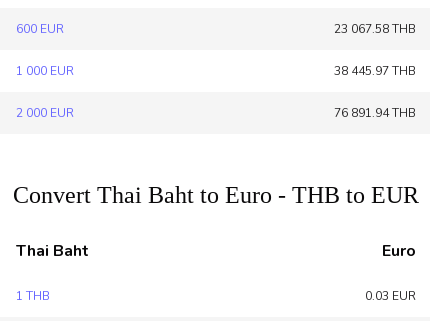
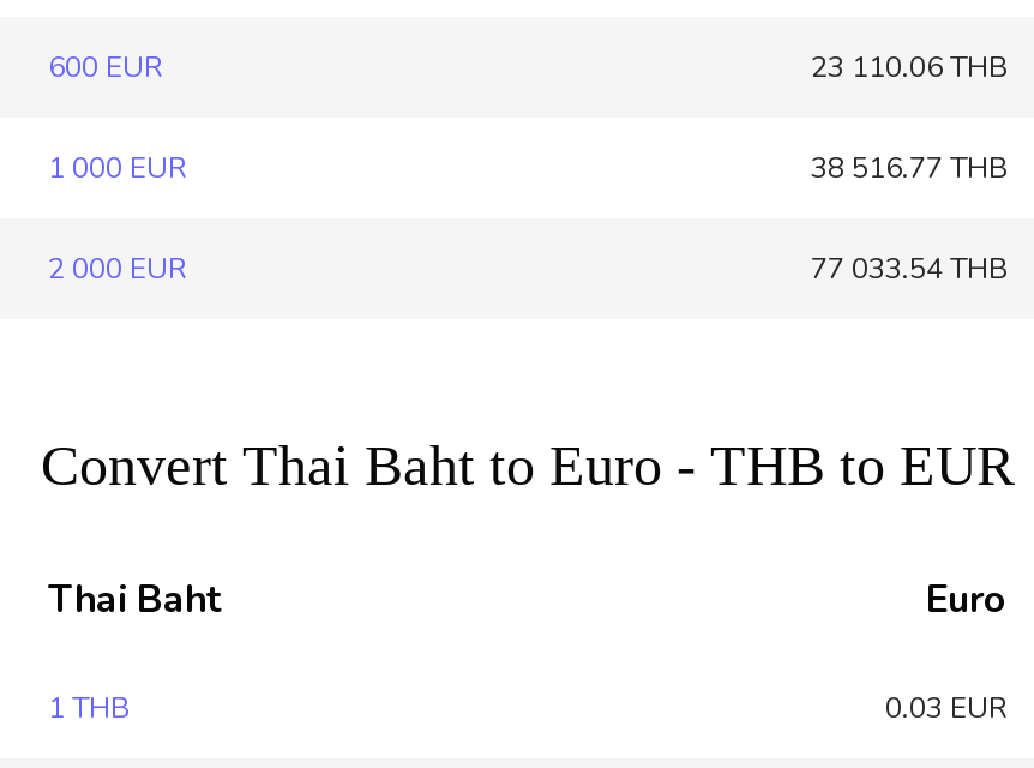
[334,21,416,37] 23 067.58 THB -> [811,48,1008,86] 23 110.06 THB
[334,63,416,79] 38 445.97 THB -> [811,149,1008,187] 38 516.77 THB
[334,105,416,121] 76 891.94 THB -> [811,250,1008,288] 77 033.54 THB

